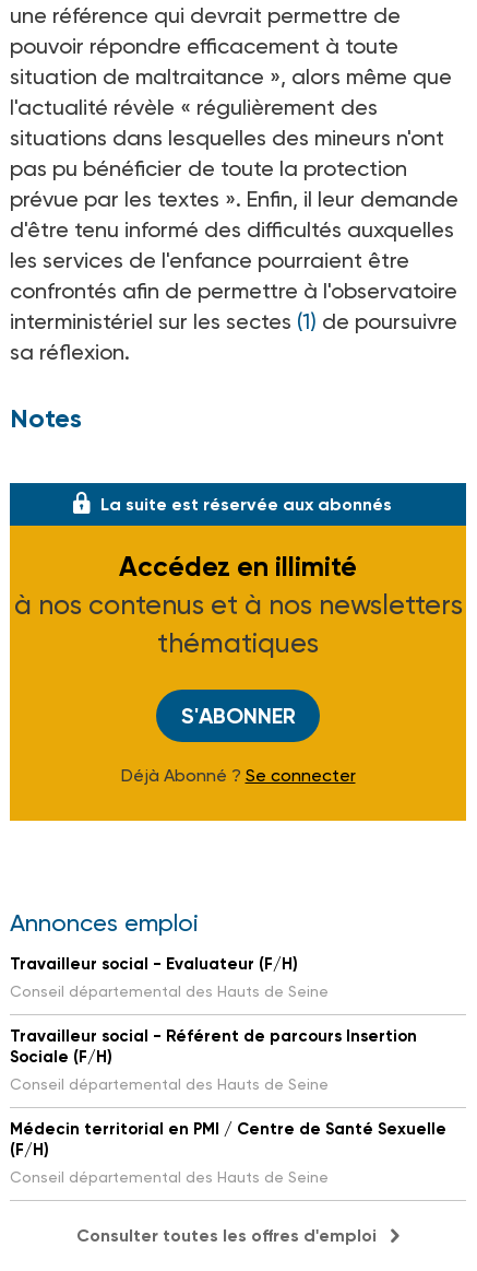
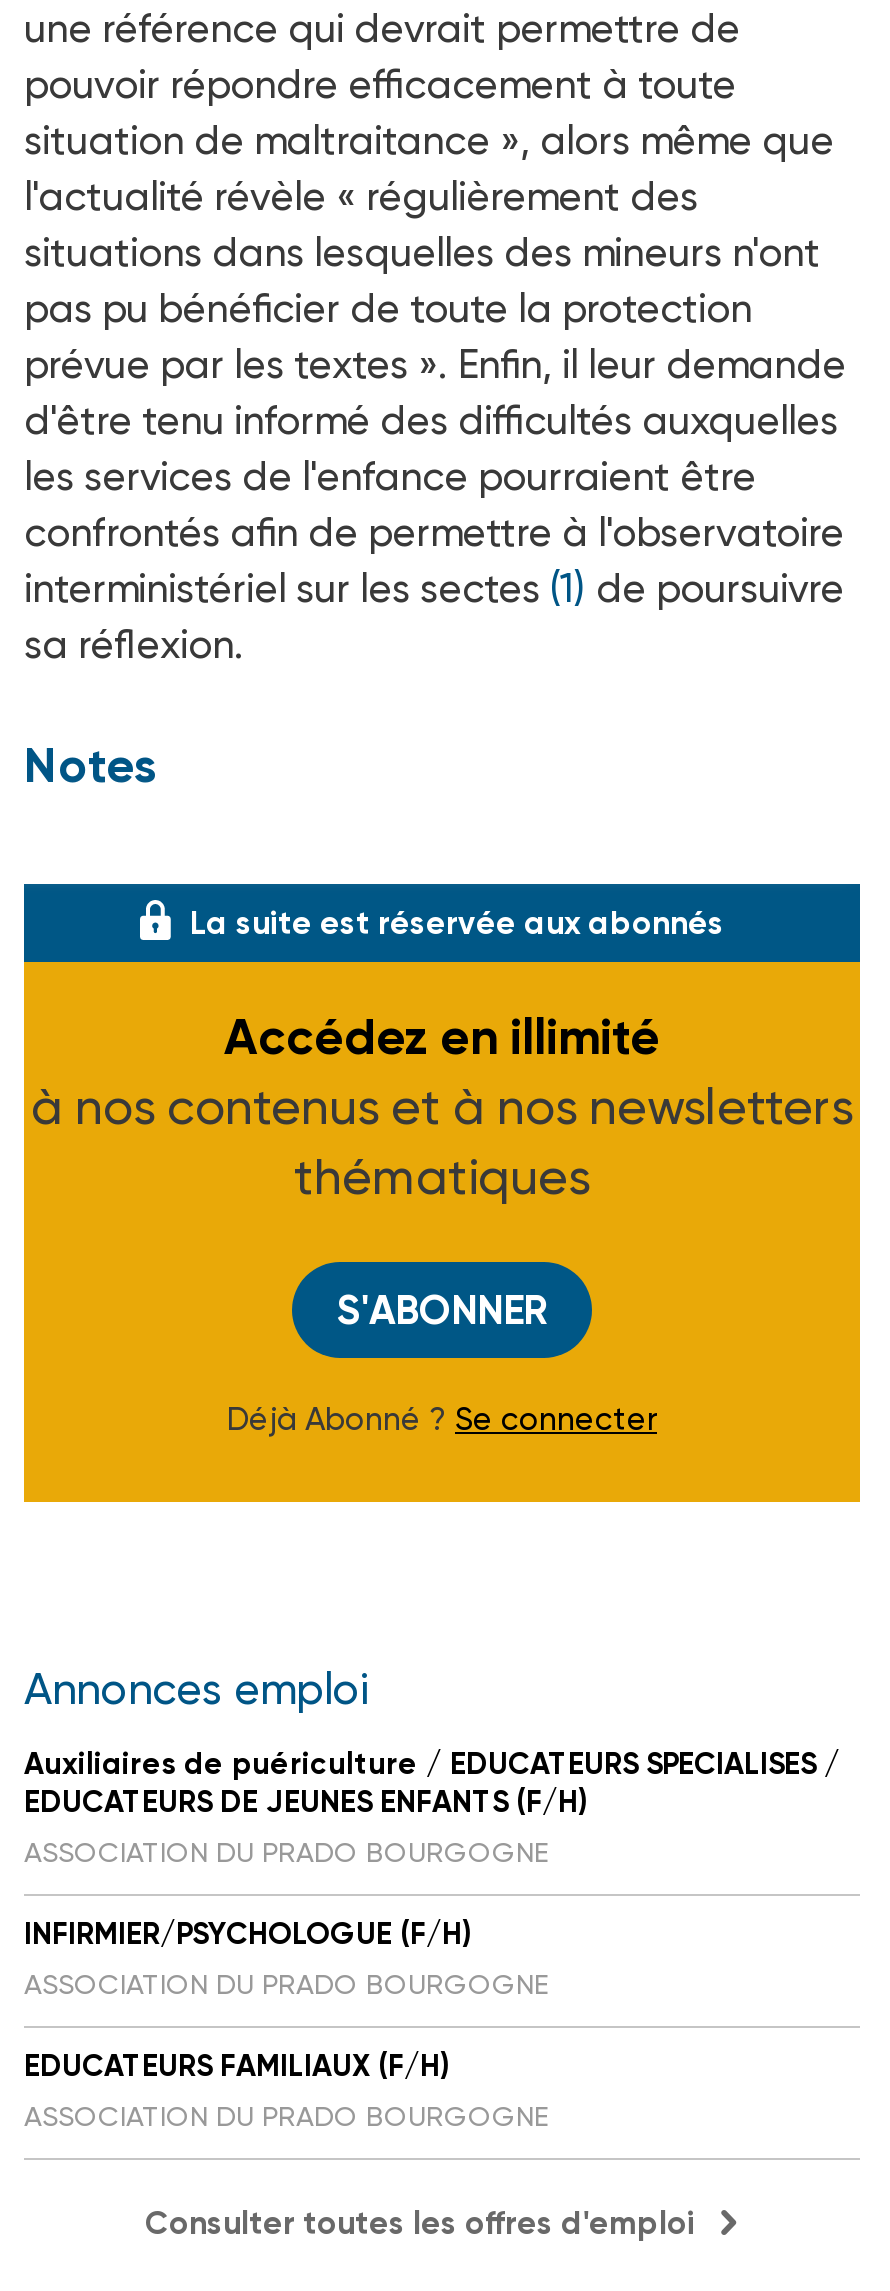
[10,954,329,1000] Travailleur social - Evaluateur (F/H) | Conseil départemental des Hauts de Seine -> [24,1746,840,1868] Auxiliaires de puériculture / EDUCATEURS SPECIALISES / | EDUCATEURS DE JEUNES ENFANTS (F/H) | ASSOCIATION DU PRADO BOURGOGNE
[10,1026,417,1093] Travailleur social - Référent de parcours Insertion | Sociale (F/H) | Conseil départemental des Hauts de Seine -> [24,1916,548,2000] INFIRMIER/PSYCHOLOGUE (F/H) | ASSOCIATION DU PRADO BOURGOGNE
[10,1119,446,1186] Médecin territorial en PMI / Centre de Santé Sexuelle | (F/H) | Conseil départemental des Hauts de Seine -> [24,2048,548,2132] EDUCATEURS FAMILIAUX (F/H) | ASSOCIATION DU PRADO BOURGOGNE

